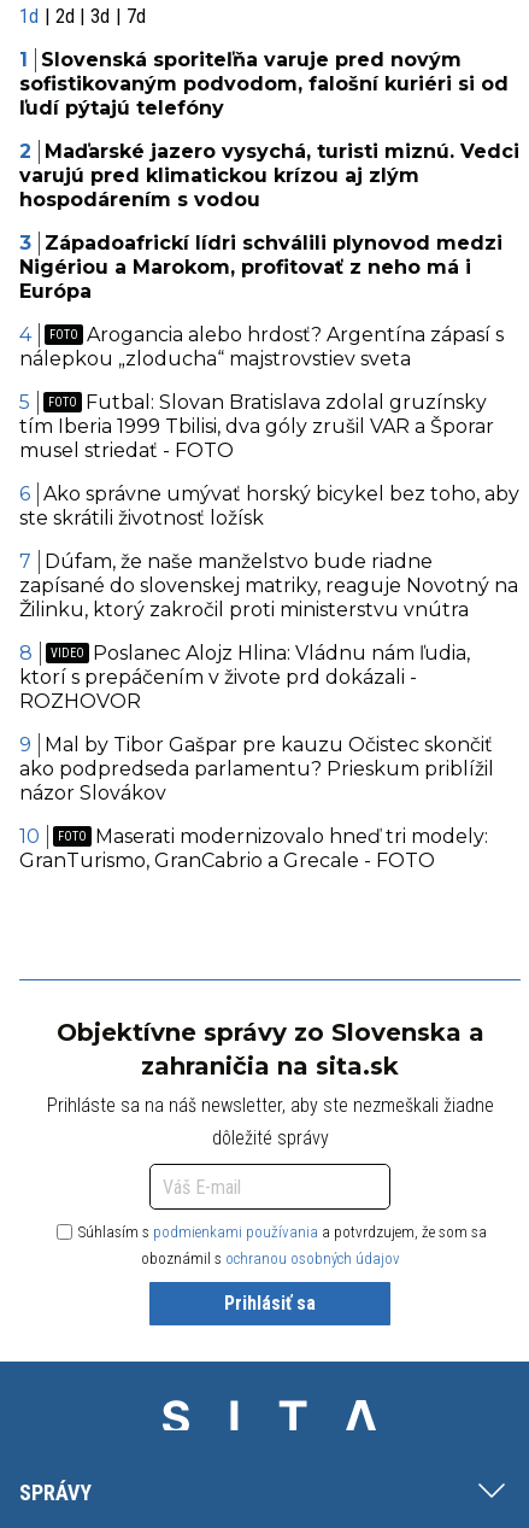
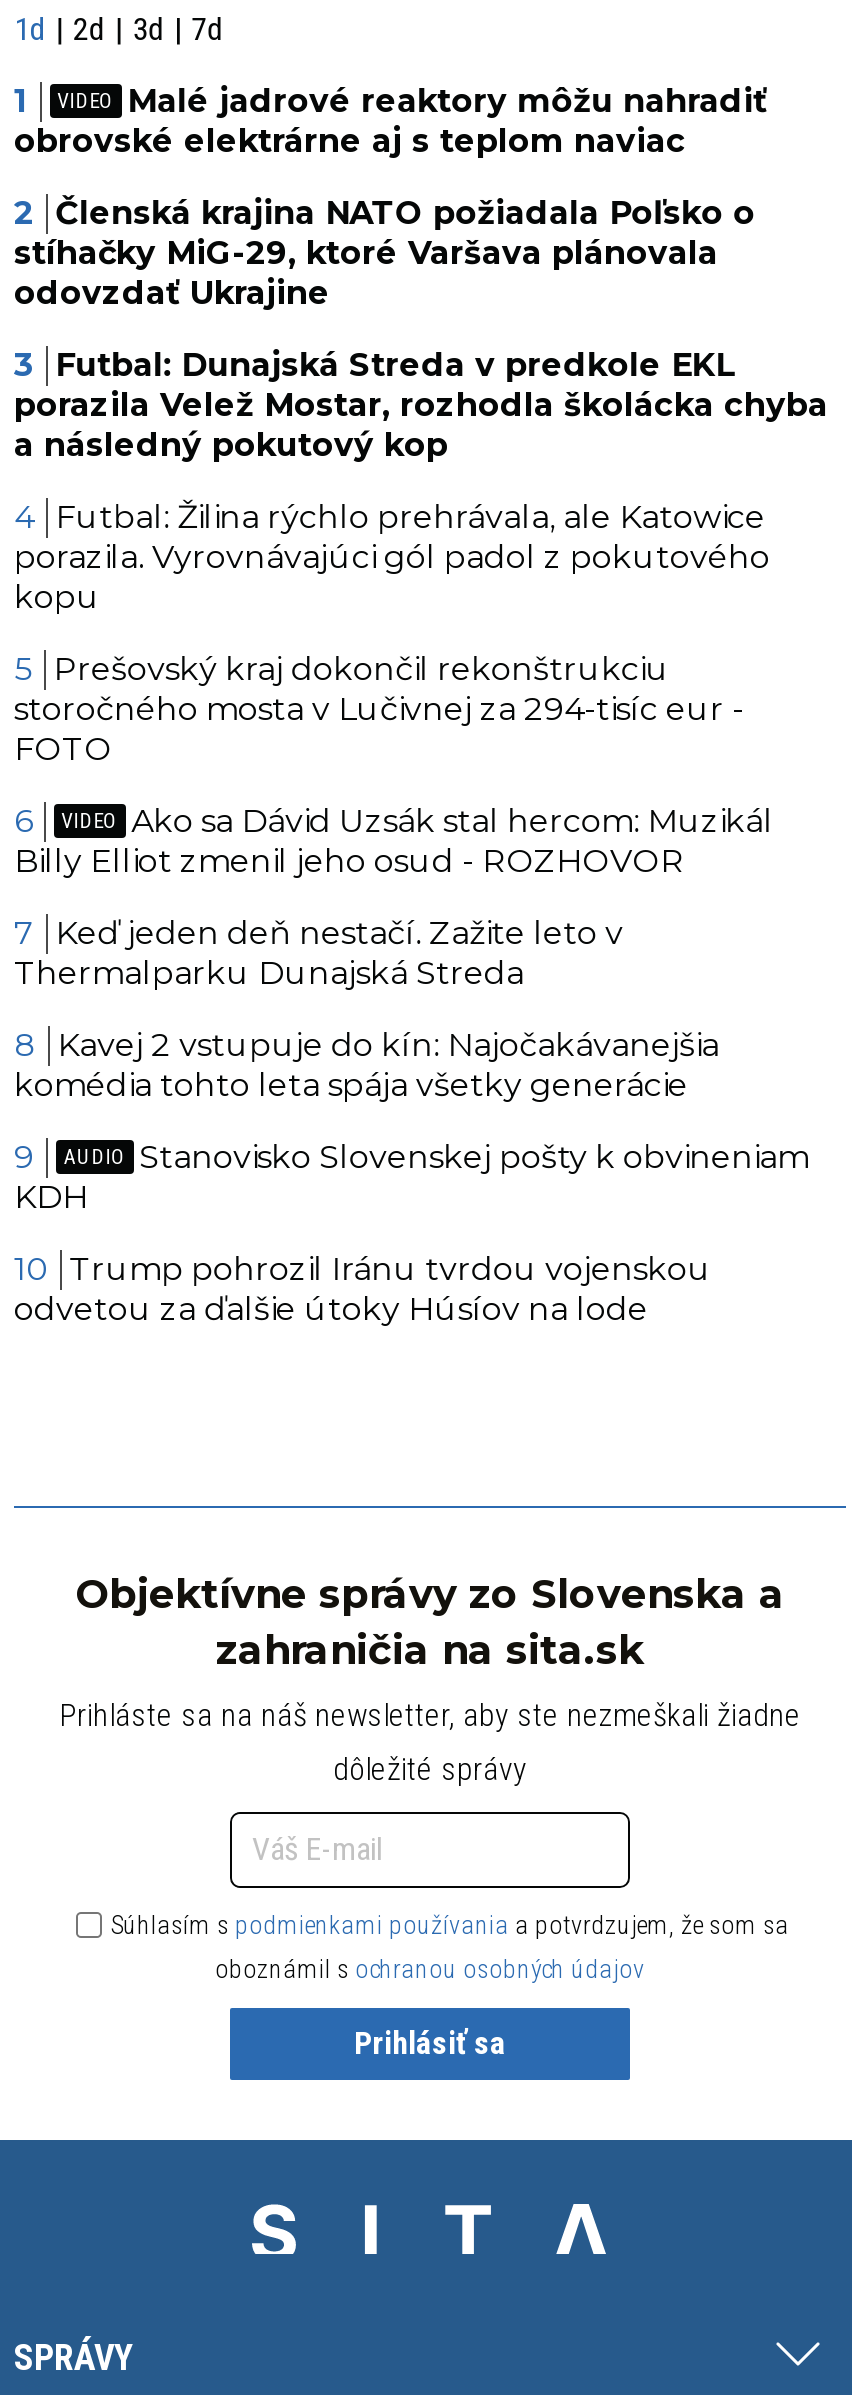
[19,49,509,120] Slovenská sporiteľňa varuje pred novým | sofistikovaným podvodom, falošní kuriéri si od | ľudí pýtajú telefóny -> [14,81,767,159] Malé jadrové reaktory môžu nahradiť | obrovské elektrárne aj s teplom naviac
[19,140,519,212] Maďarské jazero vysychá, turisti miznú. Vedci | varujú pred klimatickou krízou aj zlým | hospodárením s vodou -> [14,193,755,311] Členská krajina NATO požiadala Poľsko o | stíhačky MiG-29, ktoré Varšava plánovala | odovzdať Ukrajine
[19,232,502,303] Západoafrickí lídri schválili plynovod medzi | Nigériou a Marokom, profitovať z neho má i | Európa -> [14,345,828,463] Futbal: Dunajská Streda v predkole EKL | porazila Velež Mostar, rozhodla školácka chyba | a následný pokutový kop
[19,324,503,371] Arogancia alebo hrdosť? Argentína zápasí s | nálepkou „zloducha“ majstrovstiev sveta -> [14,497,770,615] Futbal: Žilina rýchlo prehrávala, ale Katowice | porazila. Vyrovnávajúci gól padol z pokutového | kopu
[19,391,494,462] Futbal: Slovan Bratislava zdolal gruzínsky | tím Iberia 1999 Tbilisi, dva góly zrušil VAR a Šporar | musel striedať - FOTO -> [14,649,744,767] Prešovský kraj dokončil rekonštrukciu | storočného mosta v Lučivnej za 294-tisíc eur - | FOTO
[19,483,519,530] Ako správne umývať horský bicykel bez toho, aby | ste skrátili životnosť ložísk -> [14,801,773,879] Ako sa Dávid Uzsák stal hercom: Muzikál | Billy Elliot zmenil jeho osud - ROZHOVOR
[19,550,518,622] Dúfam, že naše manželstvo bude riadne | zapísané do slovenskej matriky, reaguje Novotný na | Žilinku, ktorý zakročil proti ministerstvu vnútra -> [14,913,623,991] Keď jeden deň nestačí. Zažite leto v | Thermalparku Dunajská Streda
[19,642,469,713] Poslanec Alojz Hlina: Vládnu nám ľudia, | ktorí s prepáčením v živote prd dokázali - | ROZHOVOR -> [14,1025,719,1103] Kavej 2 vstupuje do kín: Najočakávanejšia | komédia tohto leta spája všetky generácie
[19,734,494,805] Mal by Tibor Gašpar pre kauzu Očistec skončiť | ako podpredseda parlamentu? Prieskum priblížil | názor Slovákov -> [14,1137,809,1215] Stanovisko Slovenskej pošty k obvineniam | KDH
[19,825,488,872] Maserati modernizovalo hneď tri modely: | GranTurismo, GranCabrio a Grecale - FOTO -> [14,1249,711,1327] Trump pohrozil Iránu tvrdou vojenskou | odvetou za ďalšie útoky Húsíov na lode

